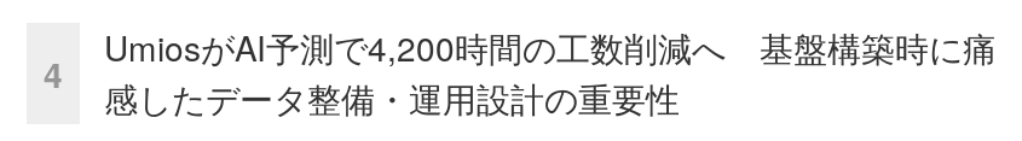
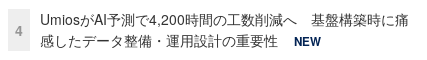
none -> [294,33,321,50] NEW

